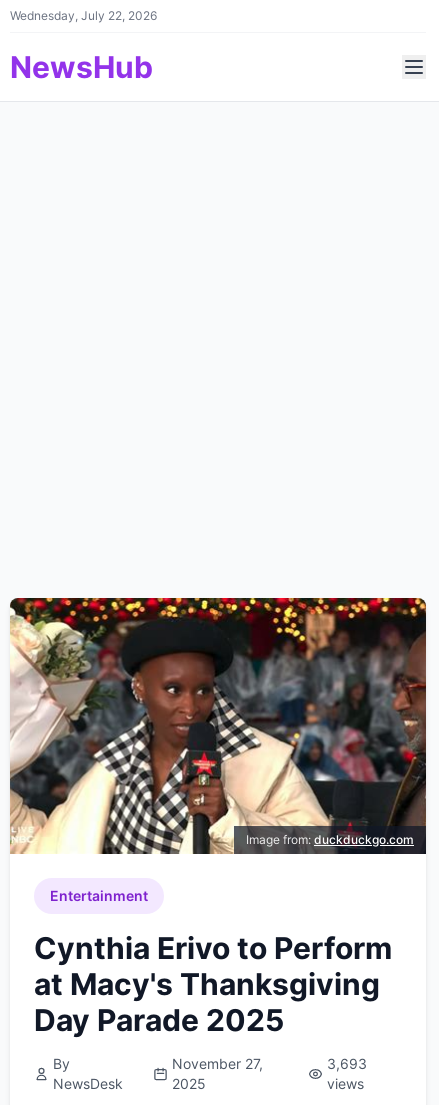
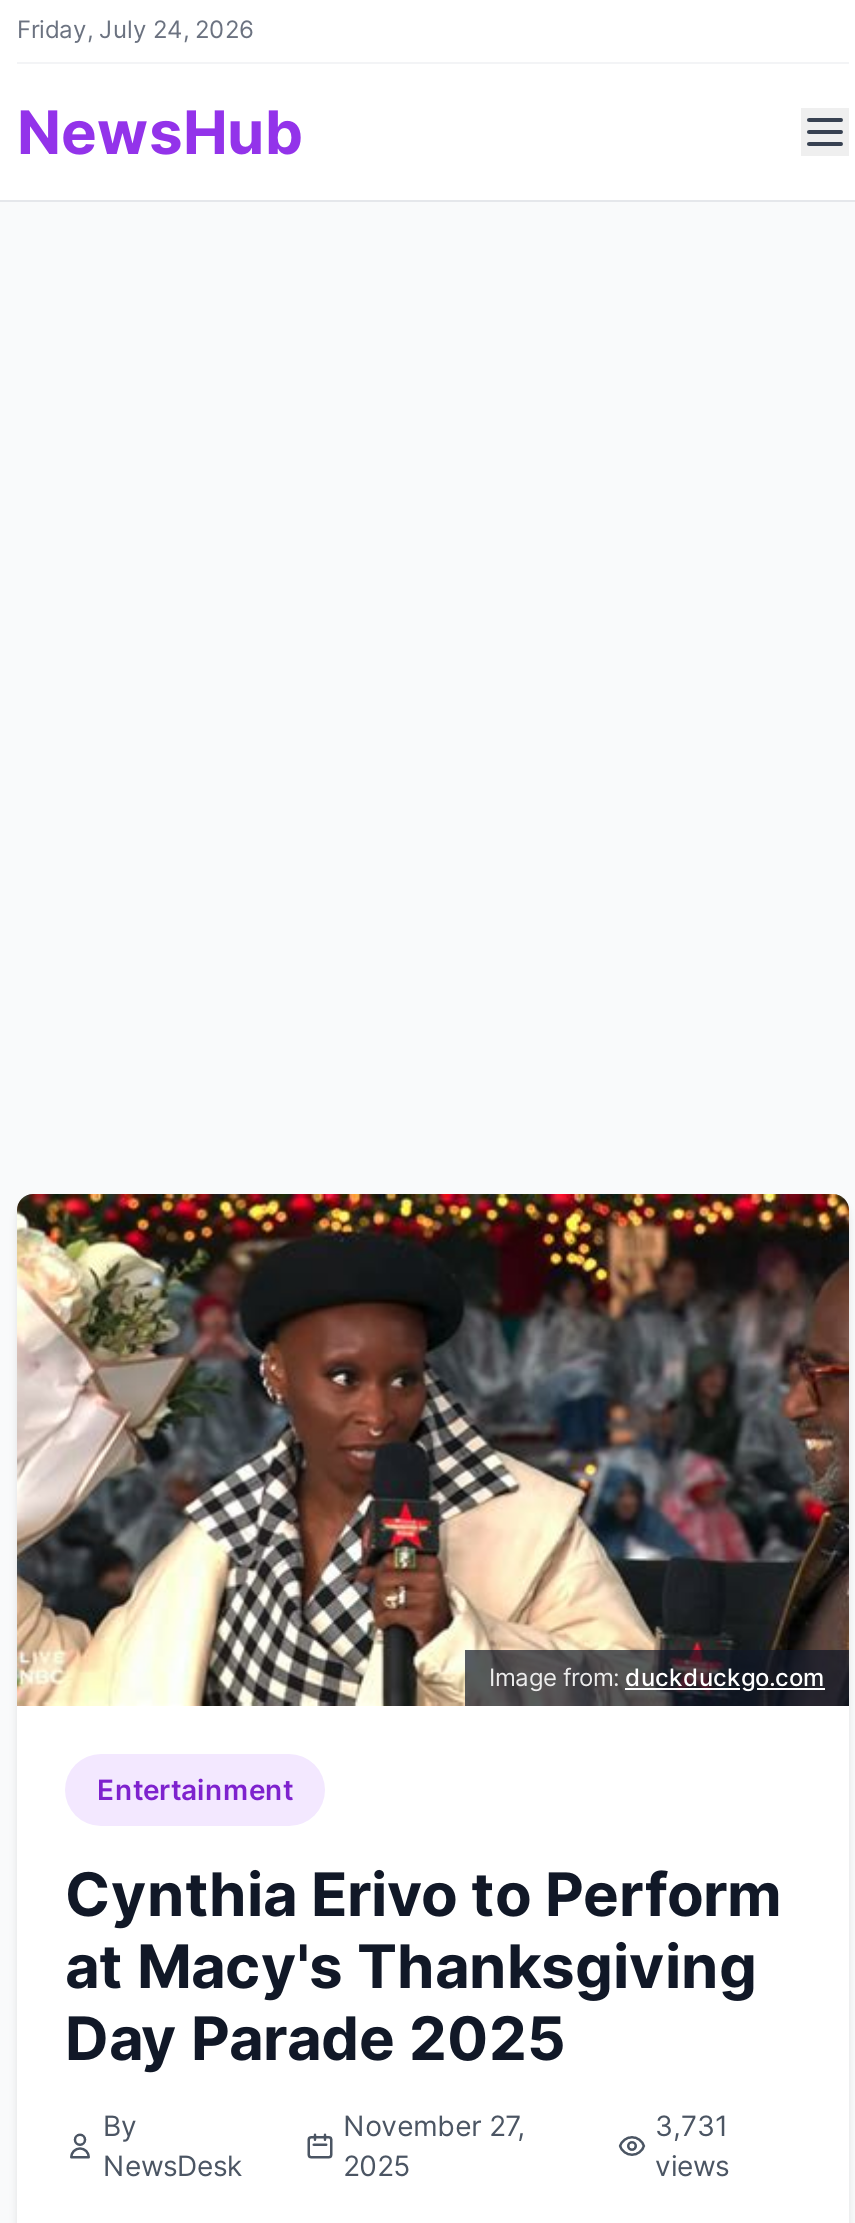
[10,8,157,23] Wednesday, July 22, 2026 -> [17,14,253,44] Friday, July 24, 2026
[327,1055,367,1072] 3,693 -> [655,2108,729,2142] 3,731

